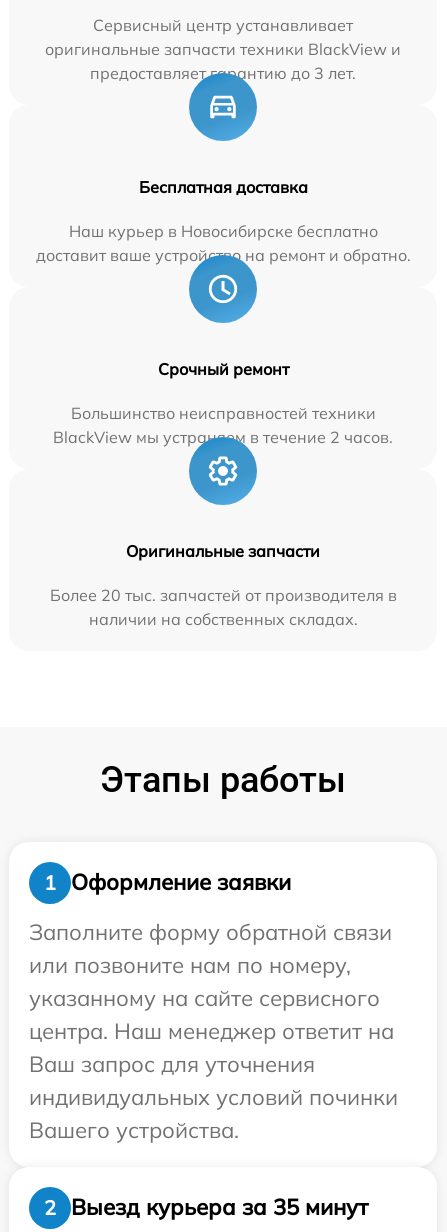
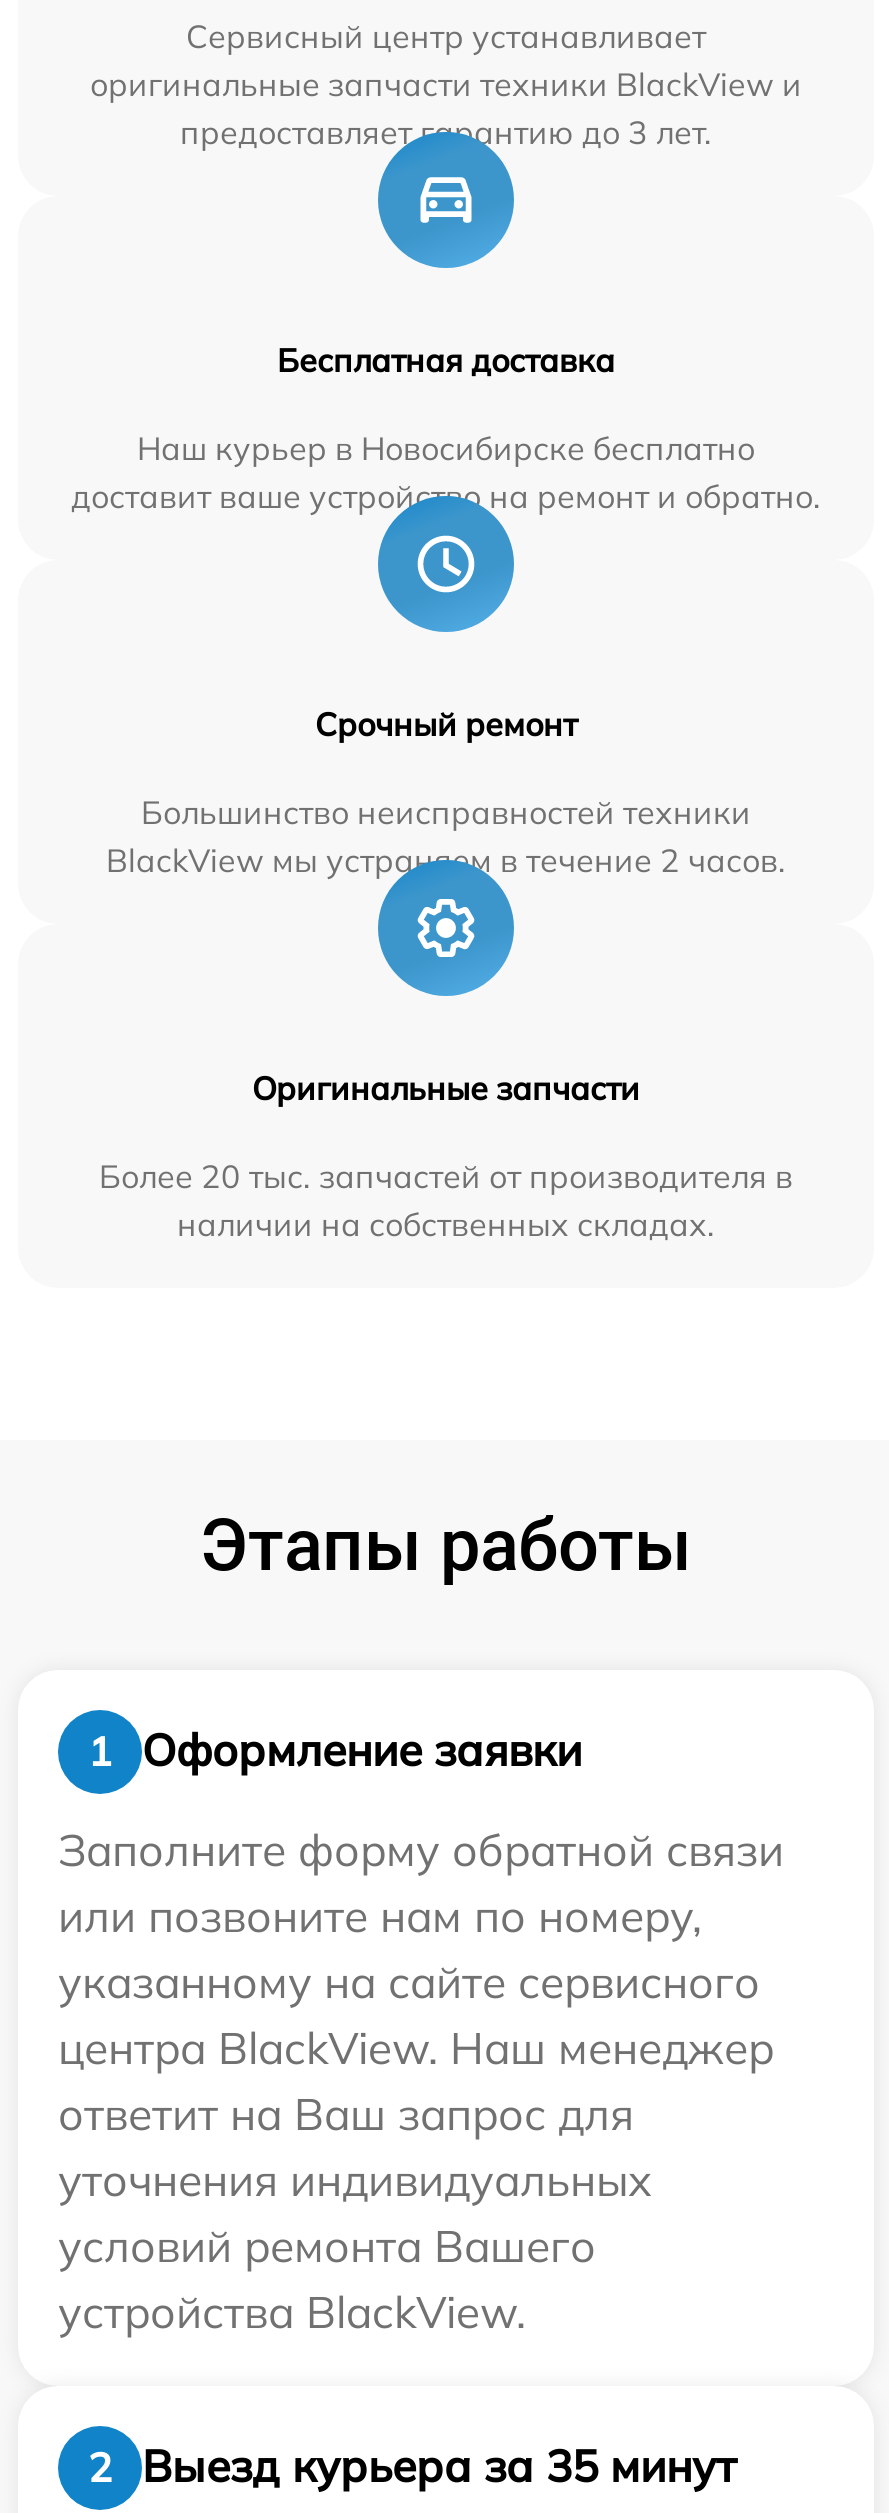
[29,1017,398,1144] центра. Наш менеджер ответит на | Ваш запрос для уточнения | индивидуальных условий починки | Вашего устройства. -> [58,2020,774,2340] центра BlackView. Наш менеджер | ответит на Ваш запрос для | уточнения индивидуальных | условий ремонта Вашего | устройства BlackView.

